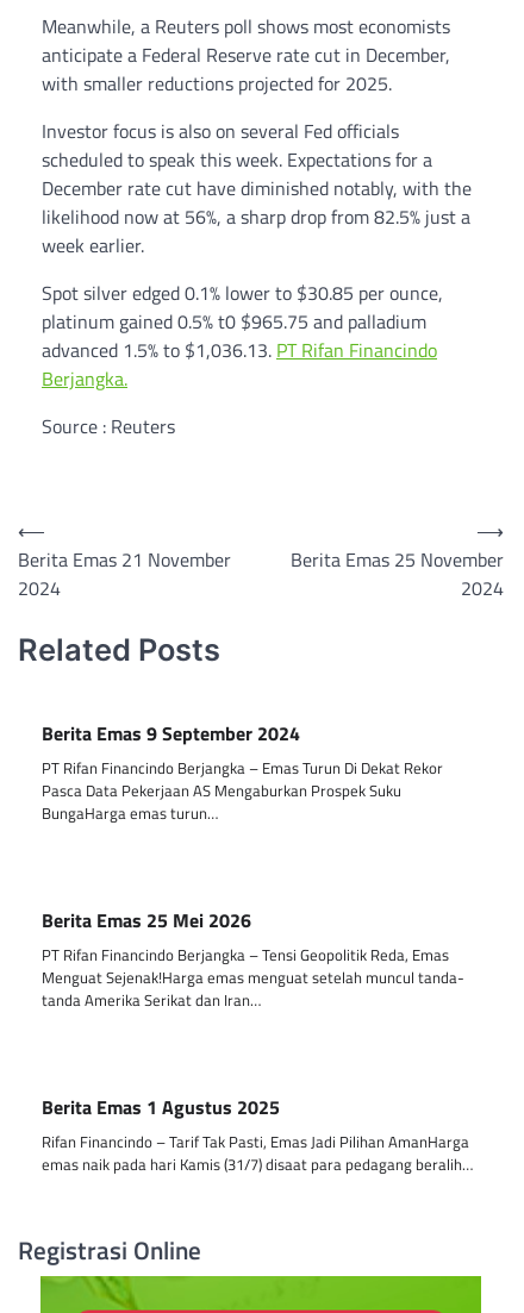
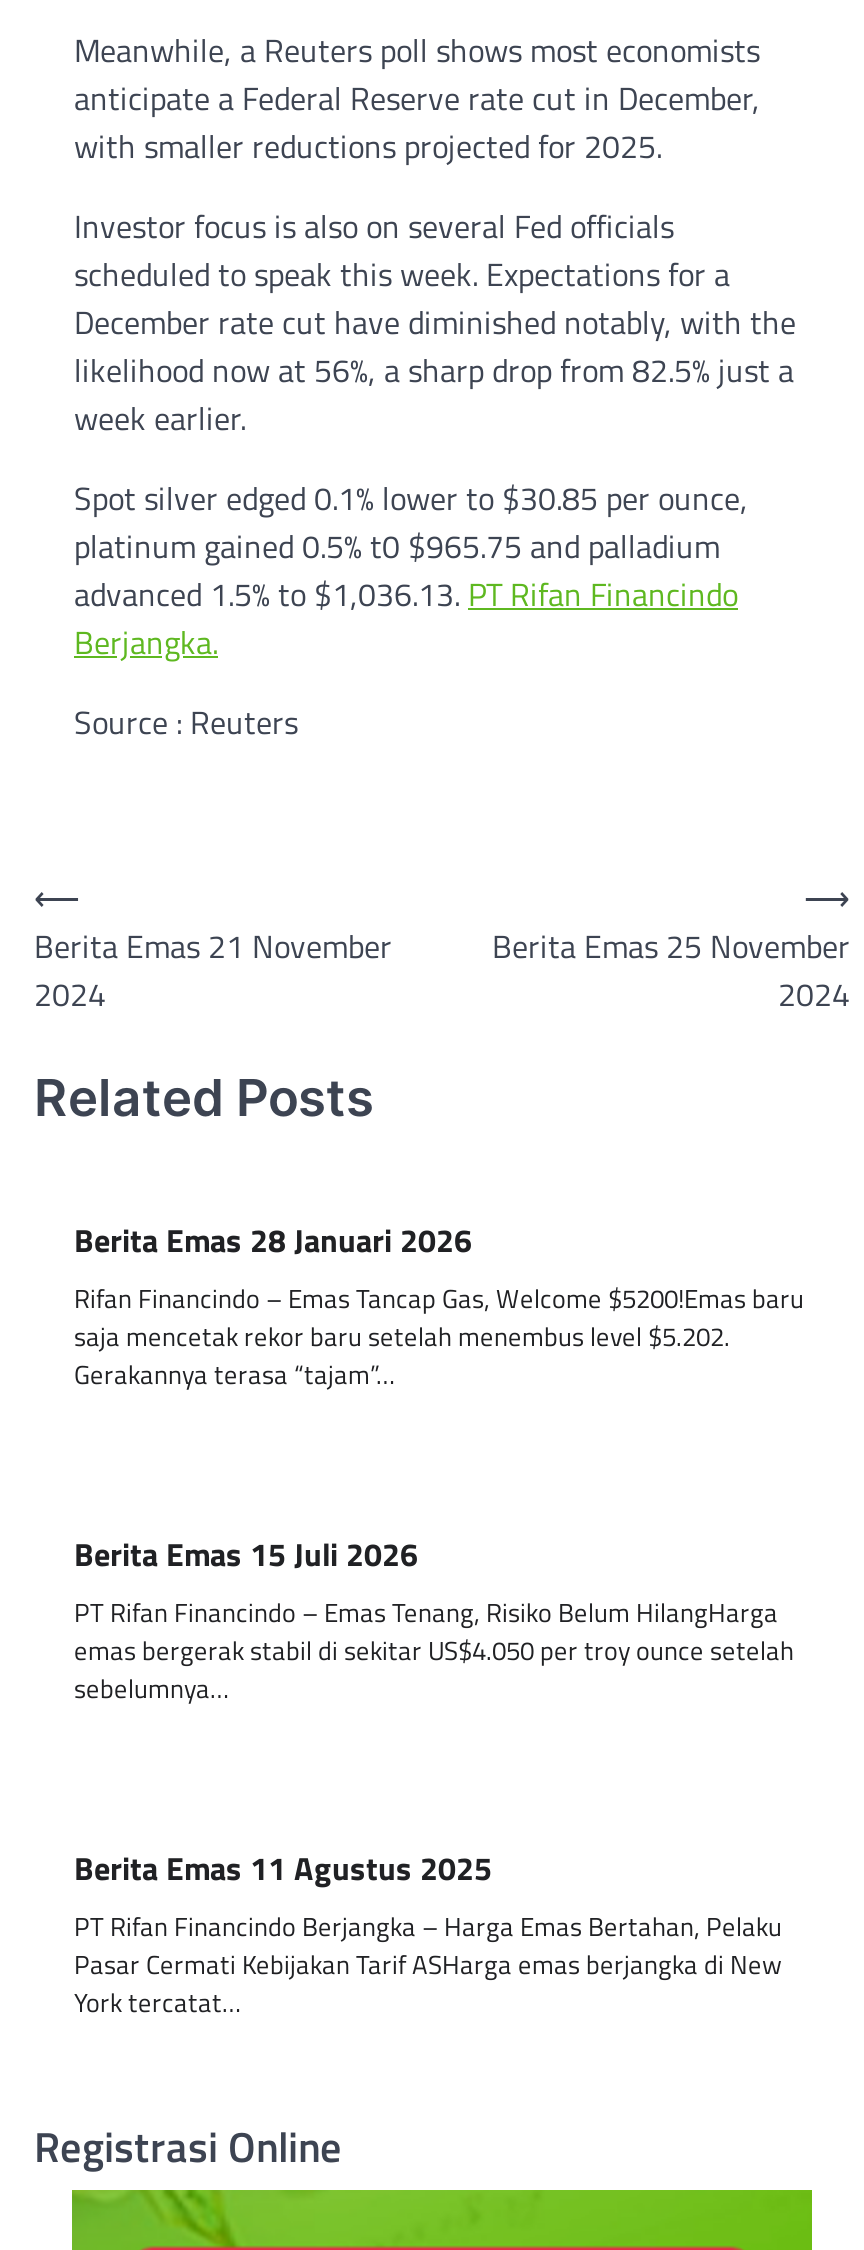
[42,719,443,825] Berita Emas 9 September 2024 | PT Rifan Financindo Berjangka – Emas Turun Di Dekat Rekor | Pasca Data Pekerjaan AS Mengaburkan Prospek Suku | BungaHarga emas turun… -> [74,1215,804,1393] Berita Emas 28 Januari 2026 | Rifan Financindo – Emas Tancap Gas, Welcome $5200!Emas baru | saja mencetak rekor baru setelah menembus level $5.202. | Gerakannya terasa “tajam”…
[42,906,464,1012] Berita Emas 25 Mei 2026 | PT Rifan Financindo Berjangka – Tensi Geopolitik Reda, Emas | Menguat Sejenak!Harga emas menguat setelah muncul tanda- | tanda Amerika Serikat dan Iran… -> [74,1529,794,1707] Berita Emas 15 Juli 2026 | PT Rifan Financindo – Emas Tenang, Risiko Belum HilangHarga | emas bergerak stabil di sekitar US$4.050 per troy ounce setelah | sebelumnya…
[42,1093,473,1177] Berita Emas 1 Agustus 2025 | Rifan Financindo – Tarif Tak Pasti, Emas Jadi Pilihan AmanHarga | emas naik pada hari Kamis (31/7) disaat para pedagang beralih… -> [74,1843,782,2021] Berita Emas 11 Agustus 2025 | PT Rifan Financindo Berjangka – Harga Emas Bertahan, Pelaku | Pasar Cermati Kebijakan Tarif ASHarga emas berjangka di New | York tercatat…

